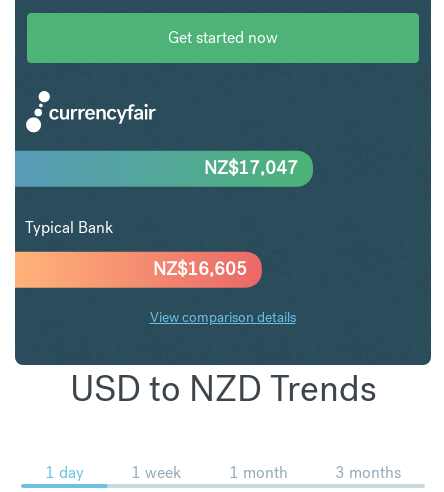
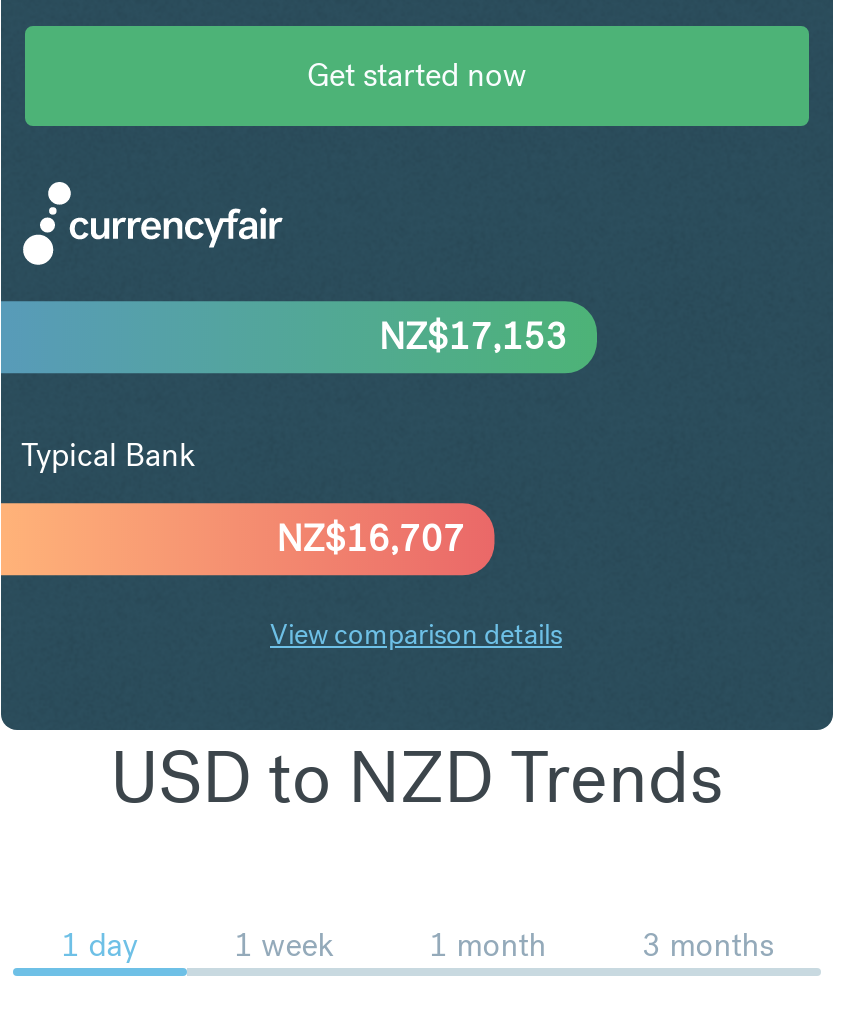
[204,156,298,179] NZ$17,047 -> [379,313,567,359] NZ$17,153
[153,257,247,280] NZ$16,605 -> [276,515,465,561] NZ$16,707

